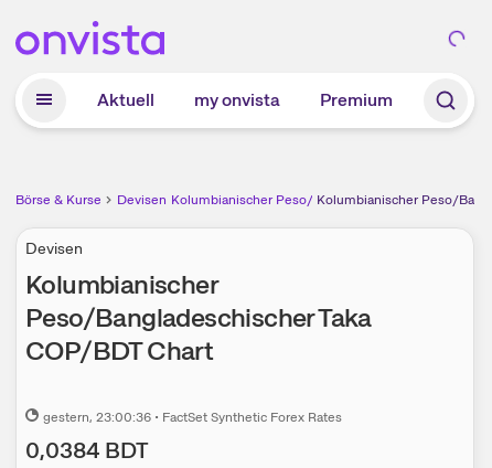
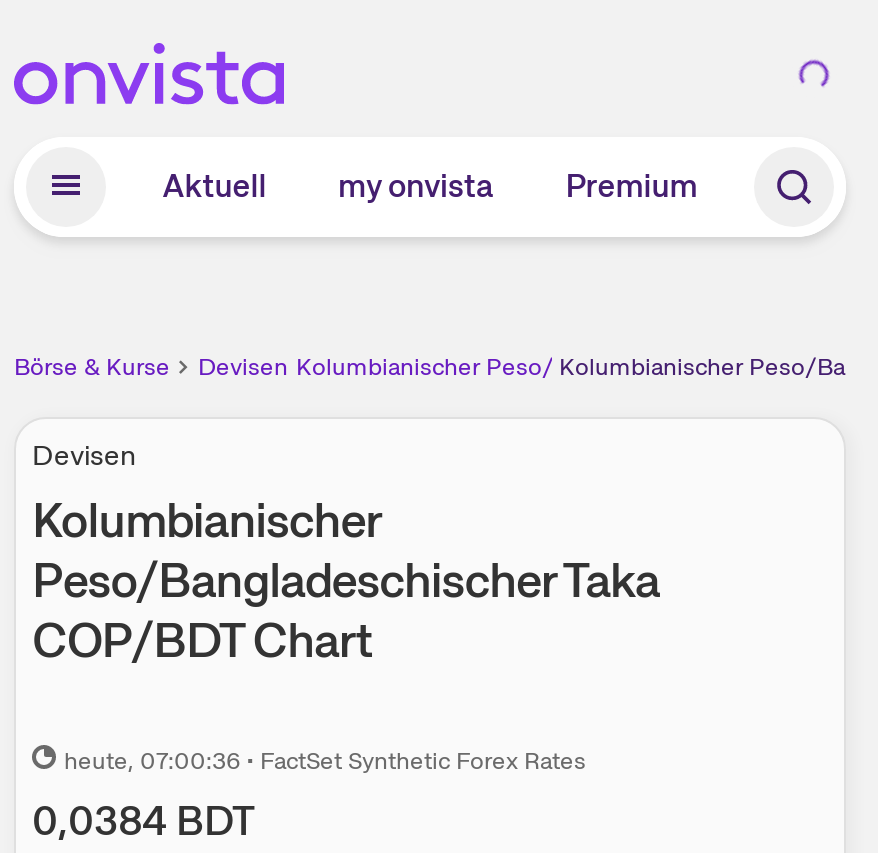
[43,409,342,426] gestern, 23:00:36 • FactSet Synthetic Forex Rates -> [64,745,586,777] heute, 07:00:36 • FactSet Synthetic Forex Rates

